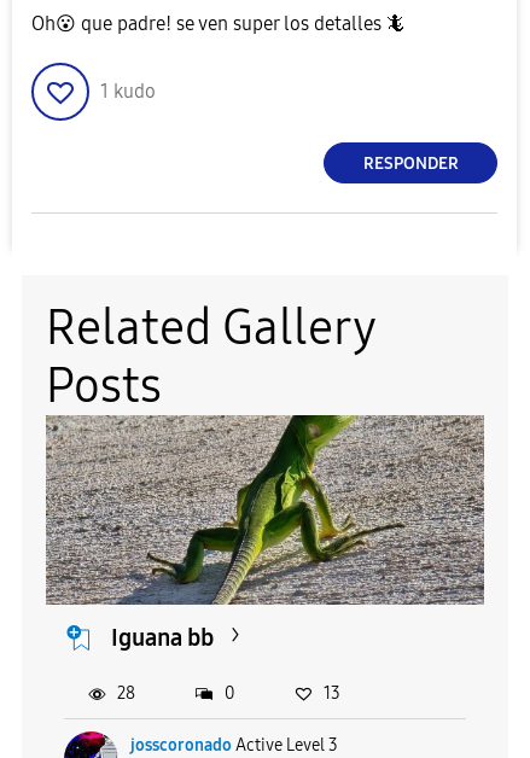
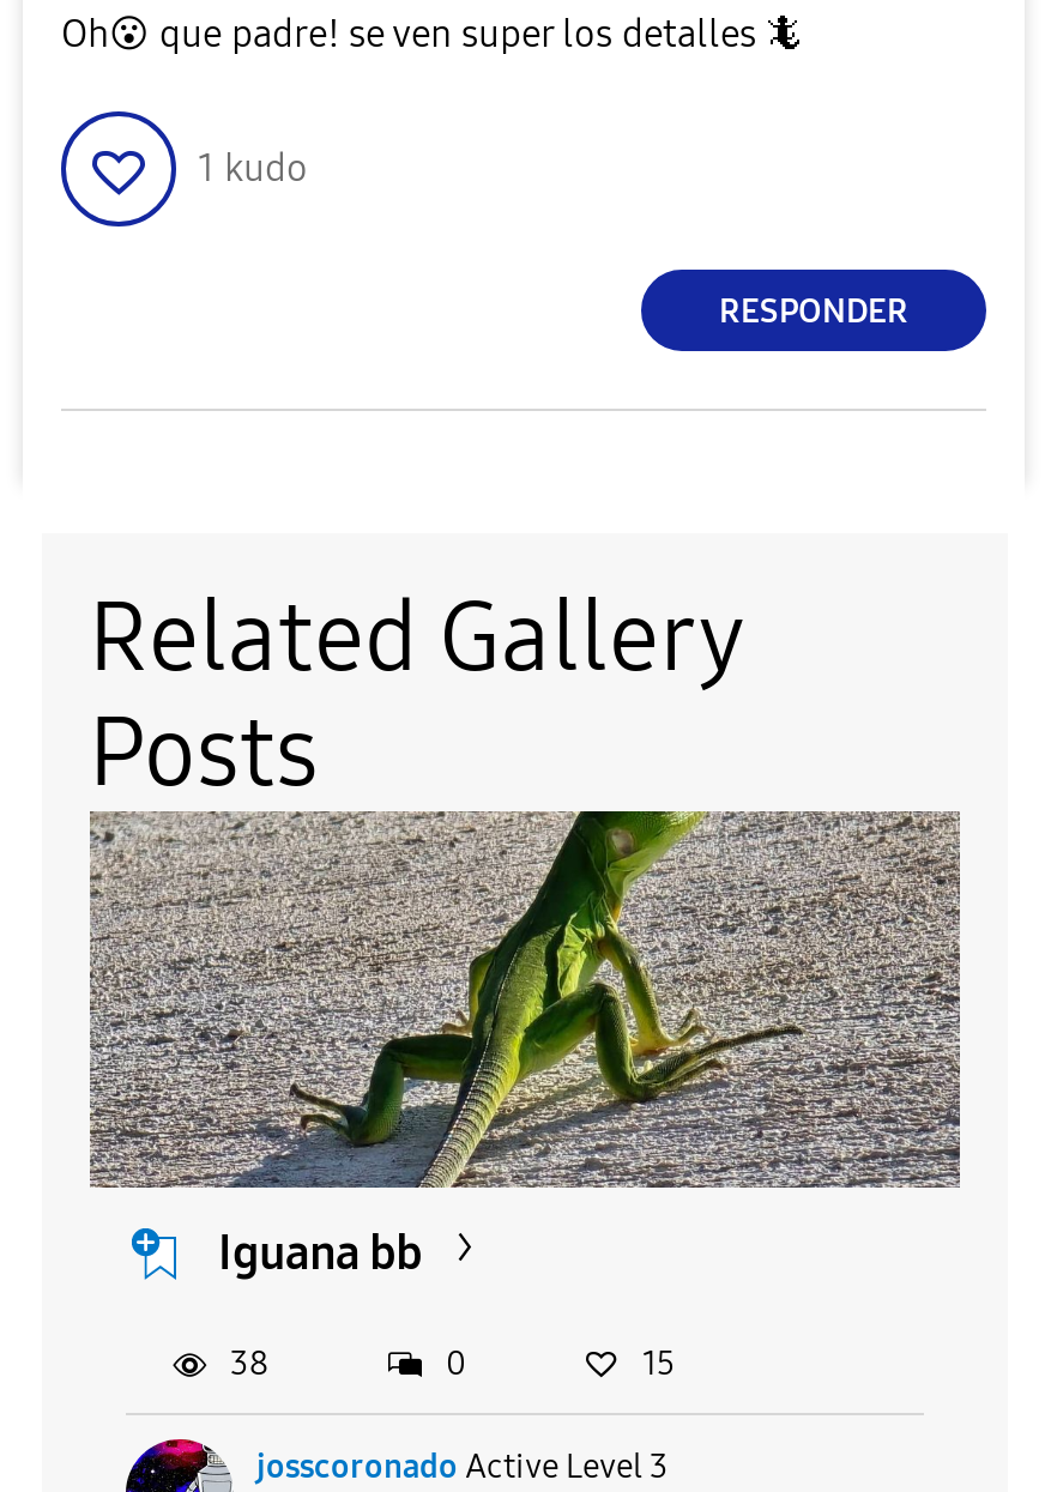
[117,683,135,704] 28 -> [230,1343,268,1384] 38
[323,683,340,704] 13 -> [642,1343,676,1384] 15

